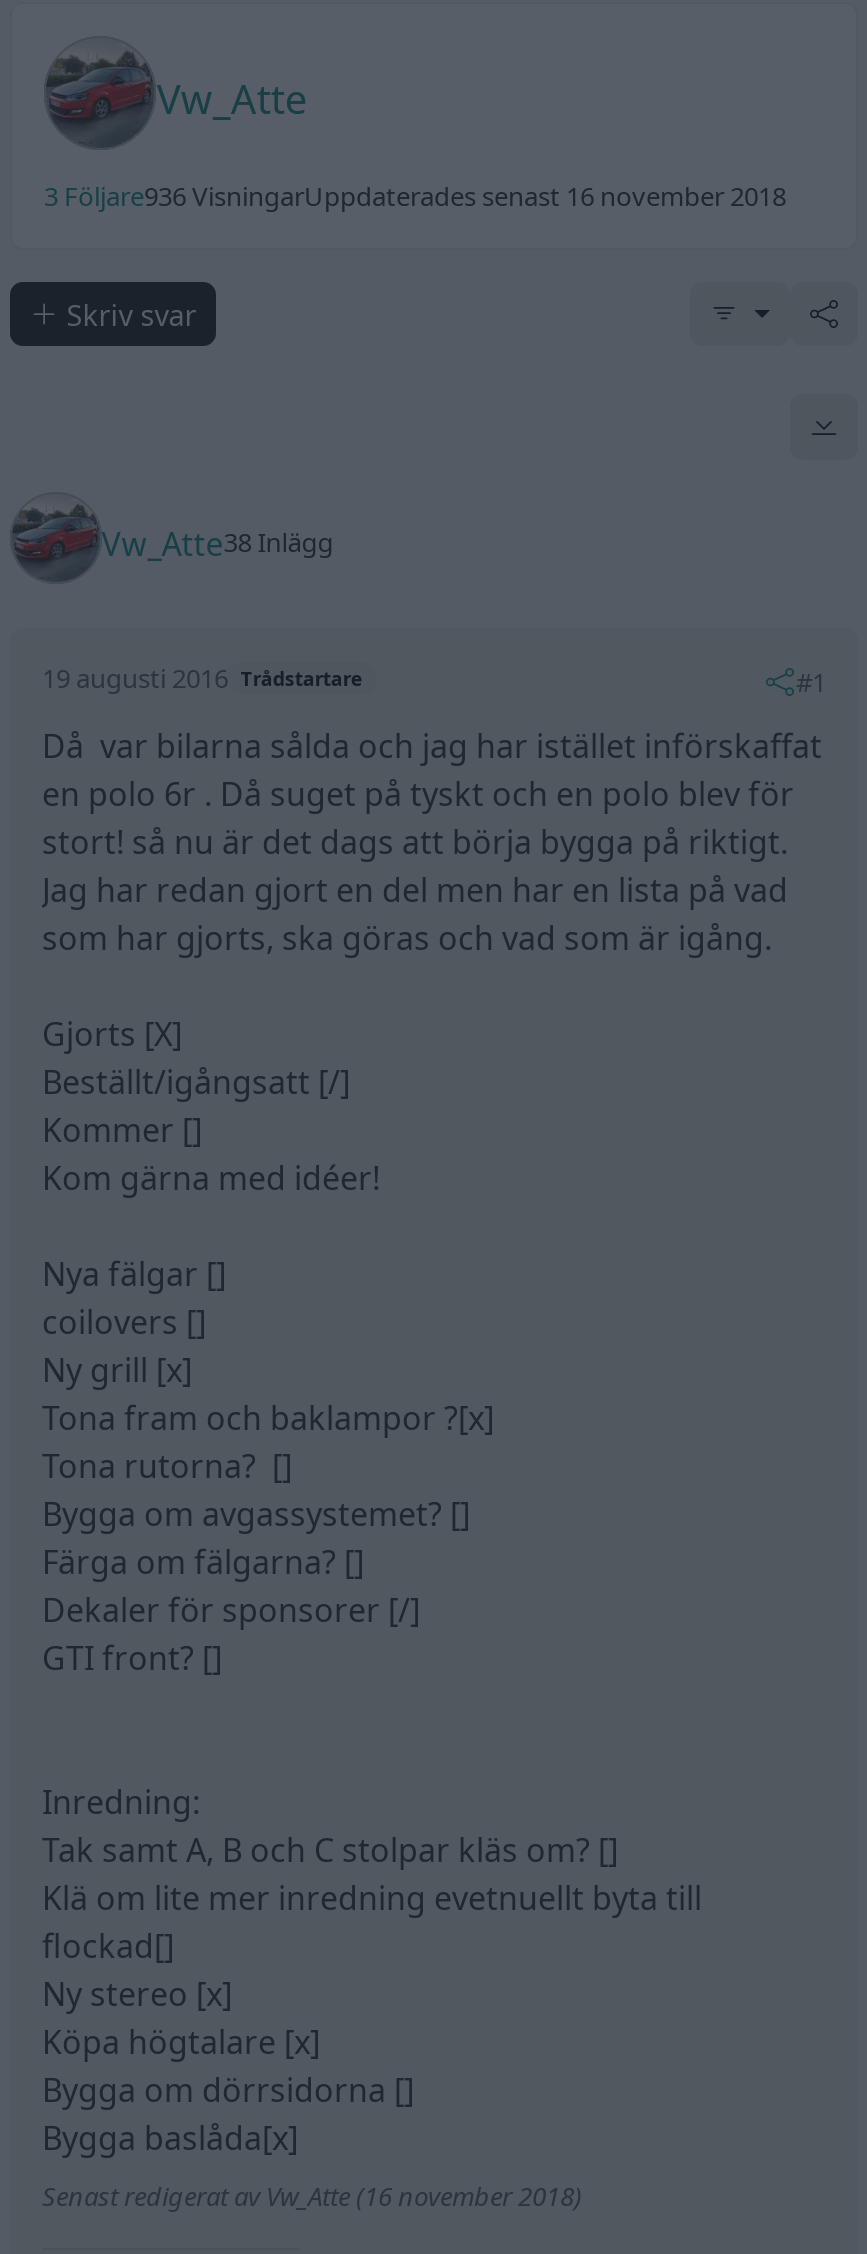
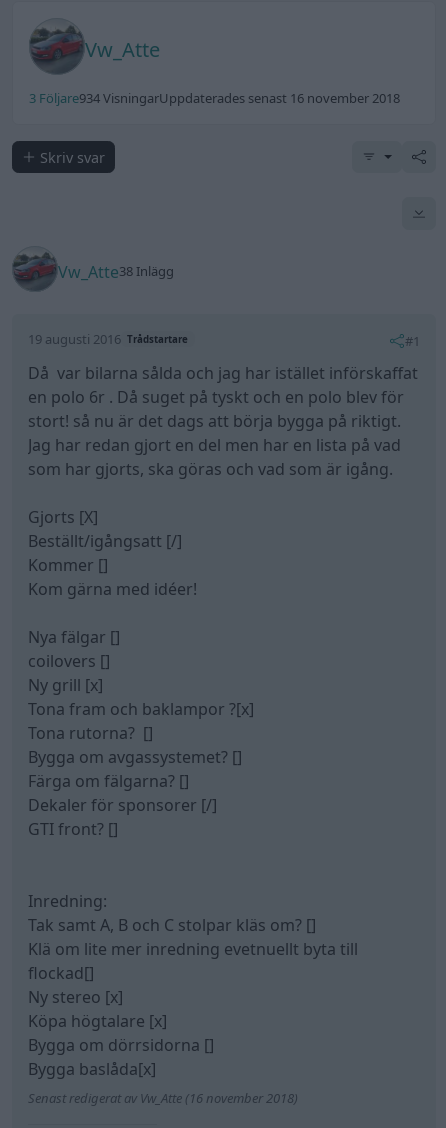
[44,177,786,213] 3 Följare936 VisningarUppdaterades senast 16 november 2018 -> [29,89,400,107] 3 Följare934 VisningarUppdaterades senast 16 november 2018

